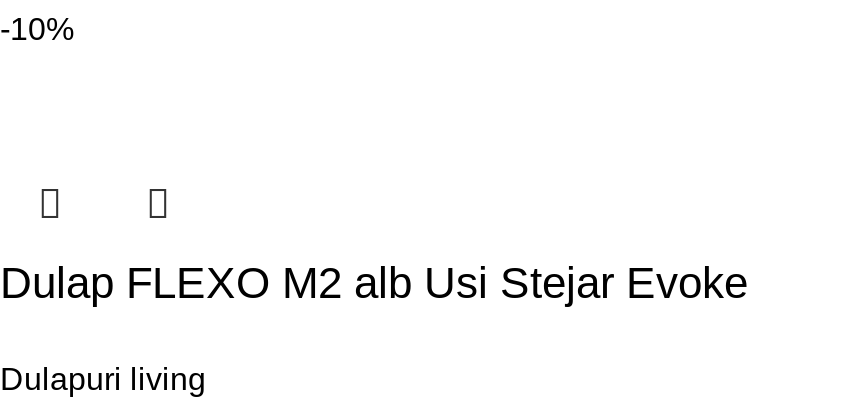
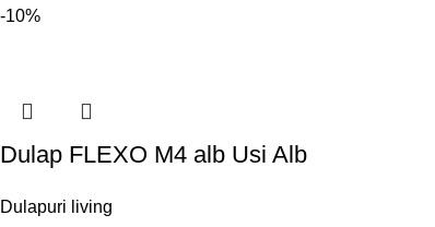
[0,258,748,308] Dulap FLEXO M2 alb Usi Stejar Evoke -> [0,141,307,168] Dulap FLEXO M4 alb Usi Alb

